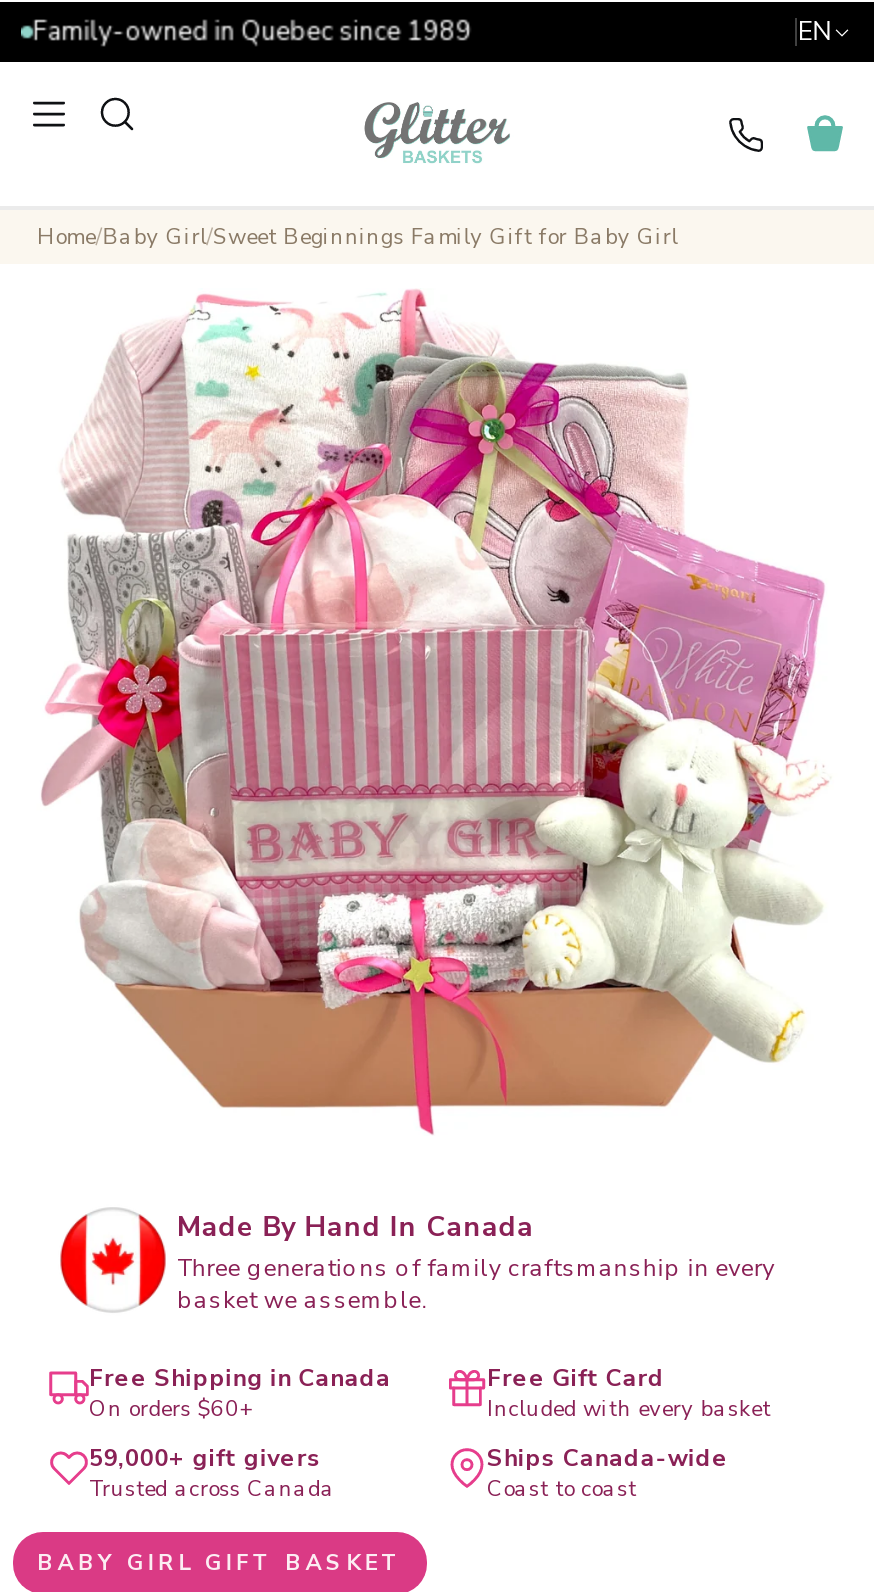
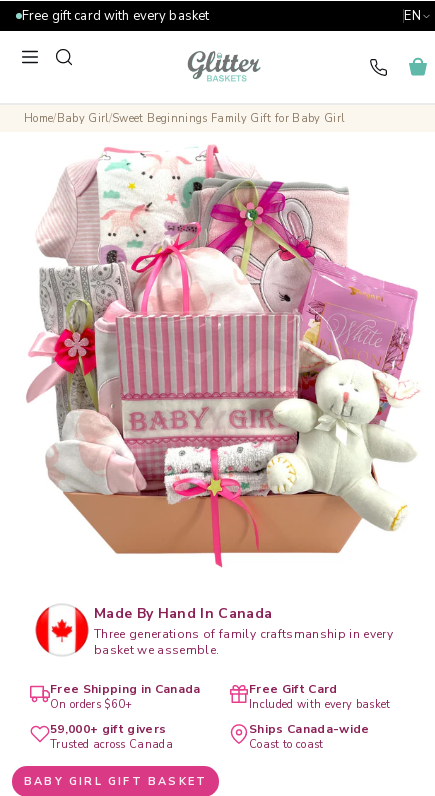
[33,13,472,49] Family-owned in Quebec since 1989 -> [22,6,209,24] Free gift card with every basket

